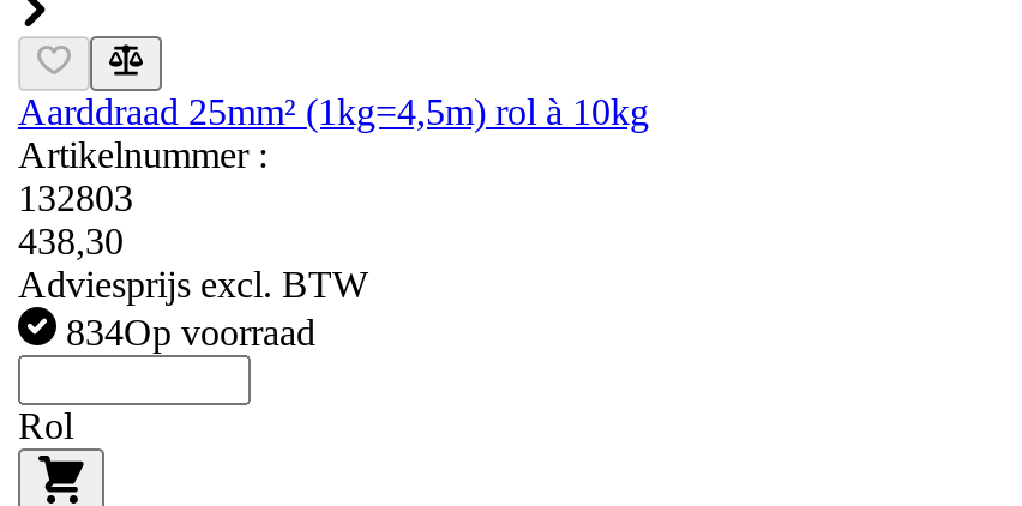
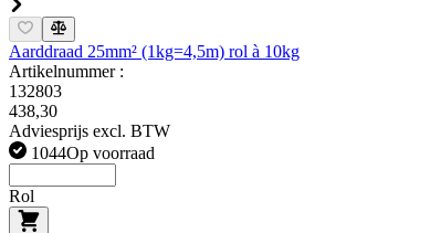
[66,311,315,351] 834Op voorraad -> [31,143,155,162] 1044Op voorraad

